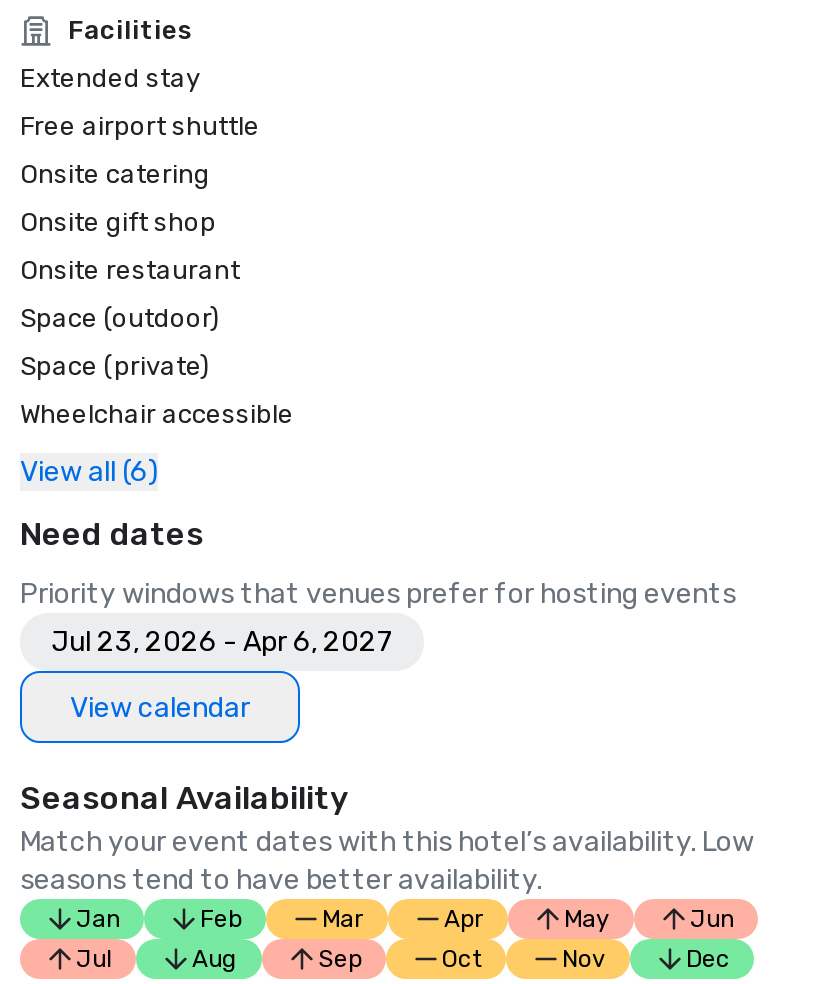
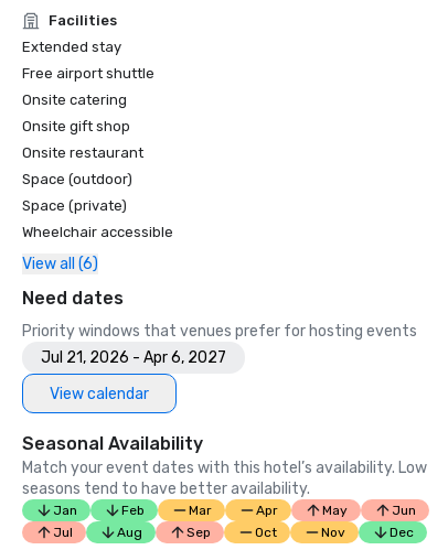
[51,625,393,659] Jul 23, 2026 - Apr 6, 2027 -> [41,348,226,367] Jul 21, 2026 - Apr 6, 2027

